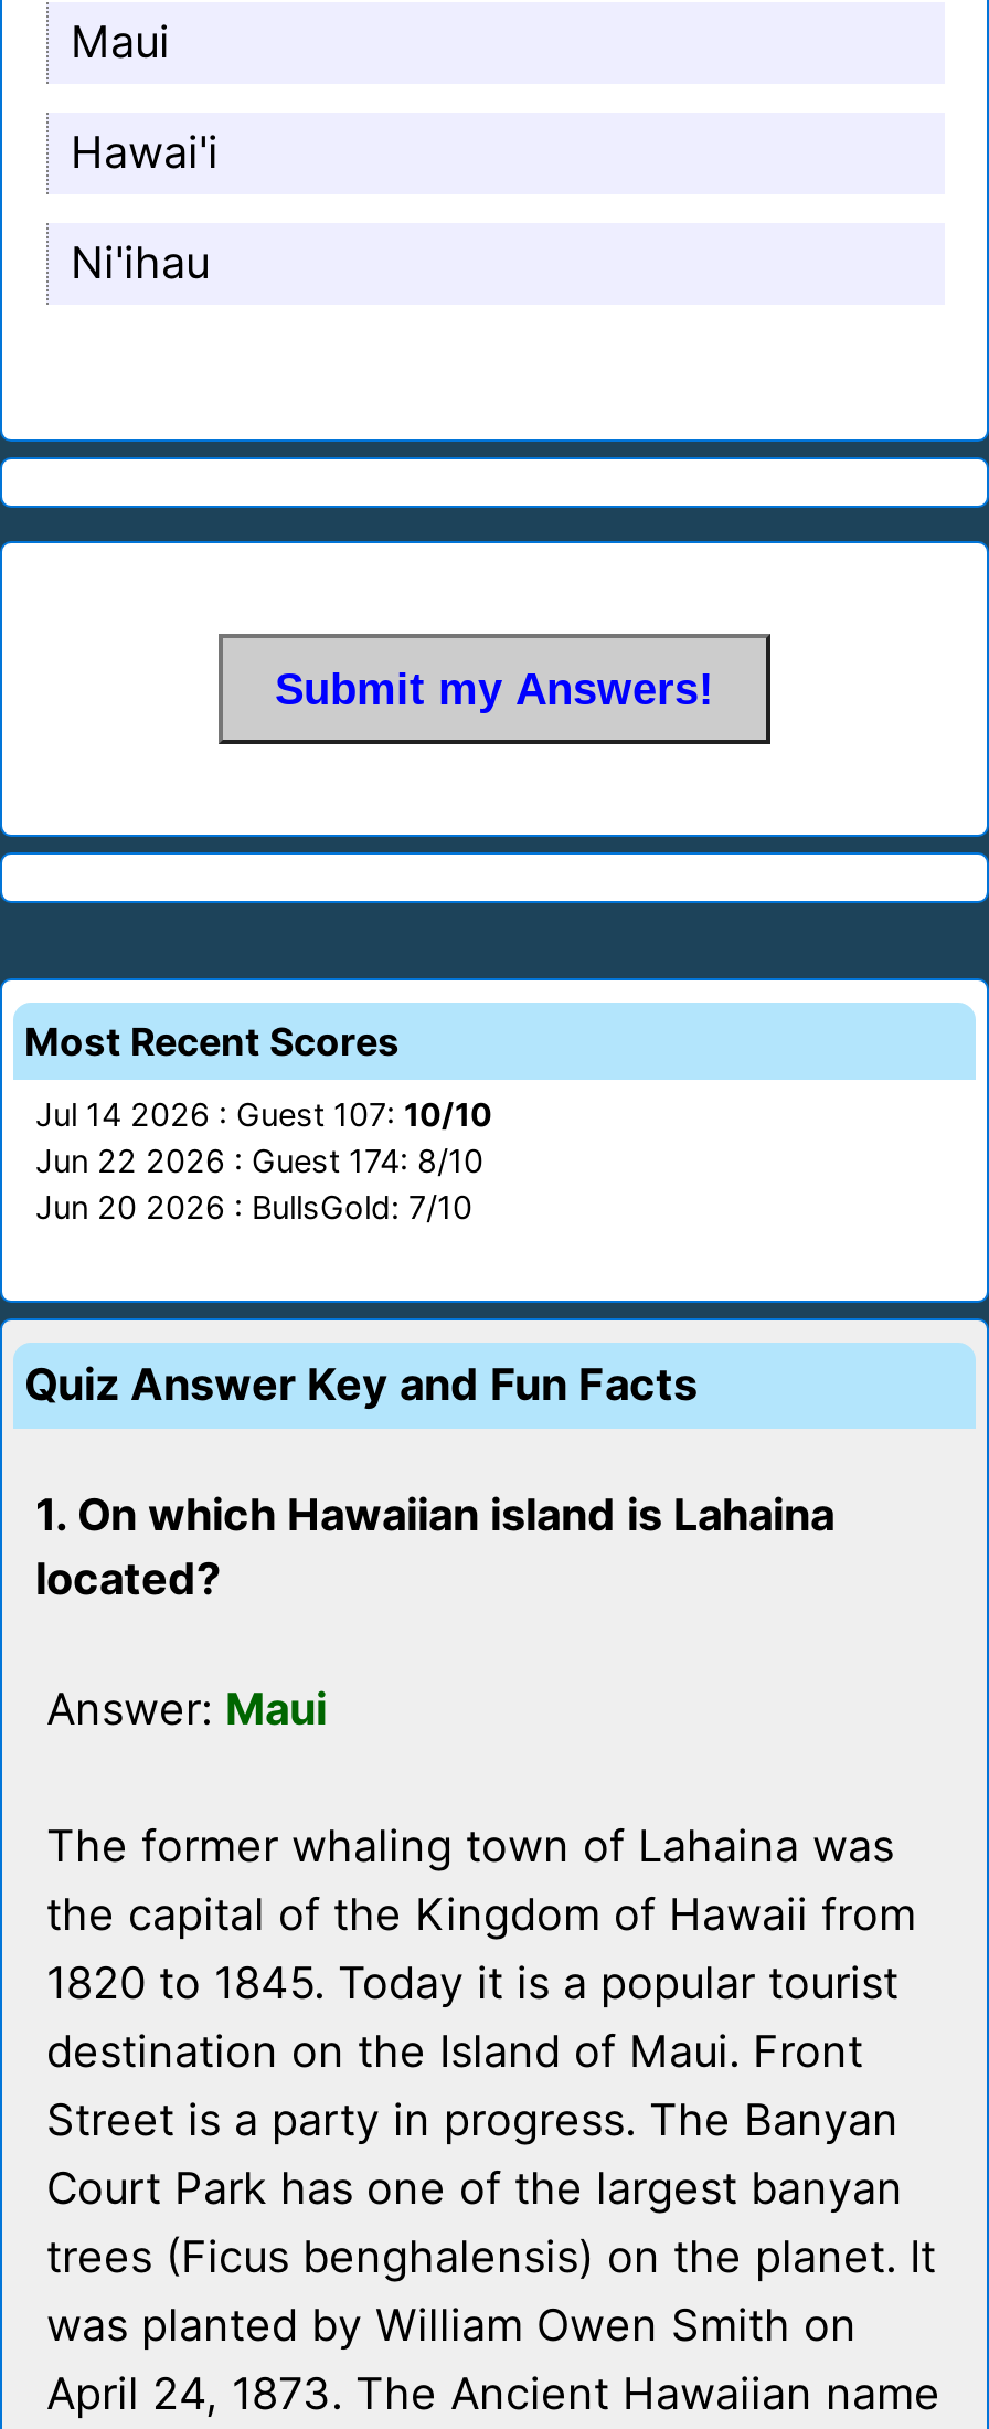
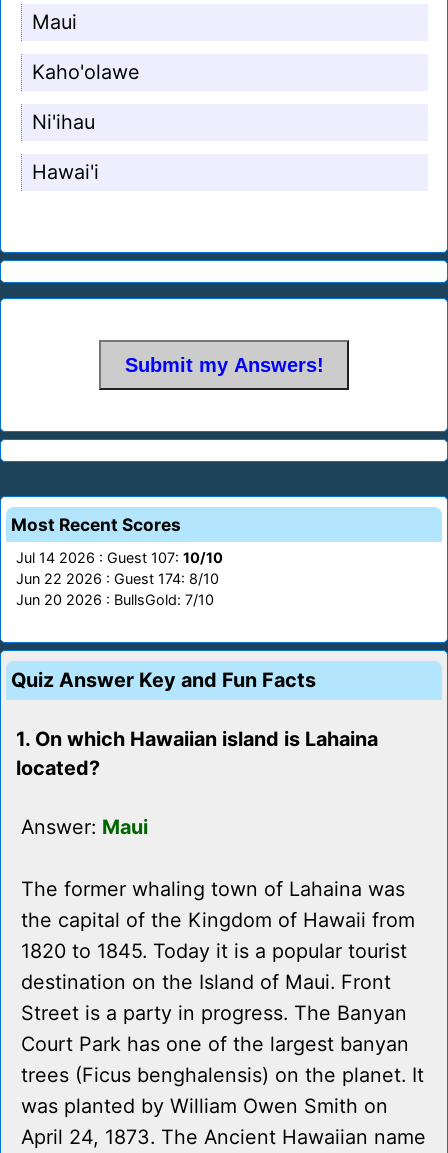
none -> [32,60,140,84] Kaho'olawe
moved [71,126,219,179] -> [32,160,99,184]: Hawai'i

